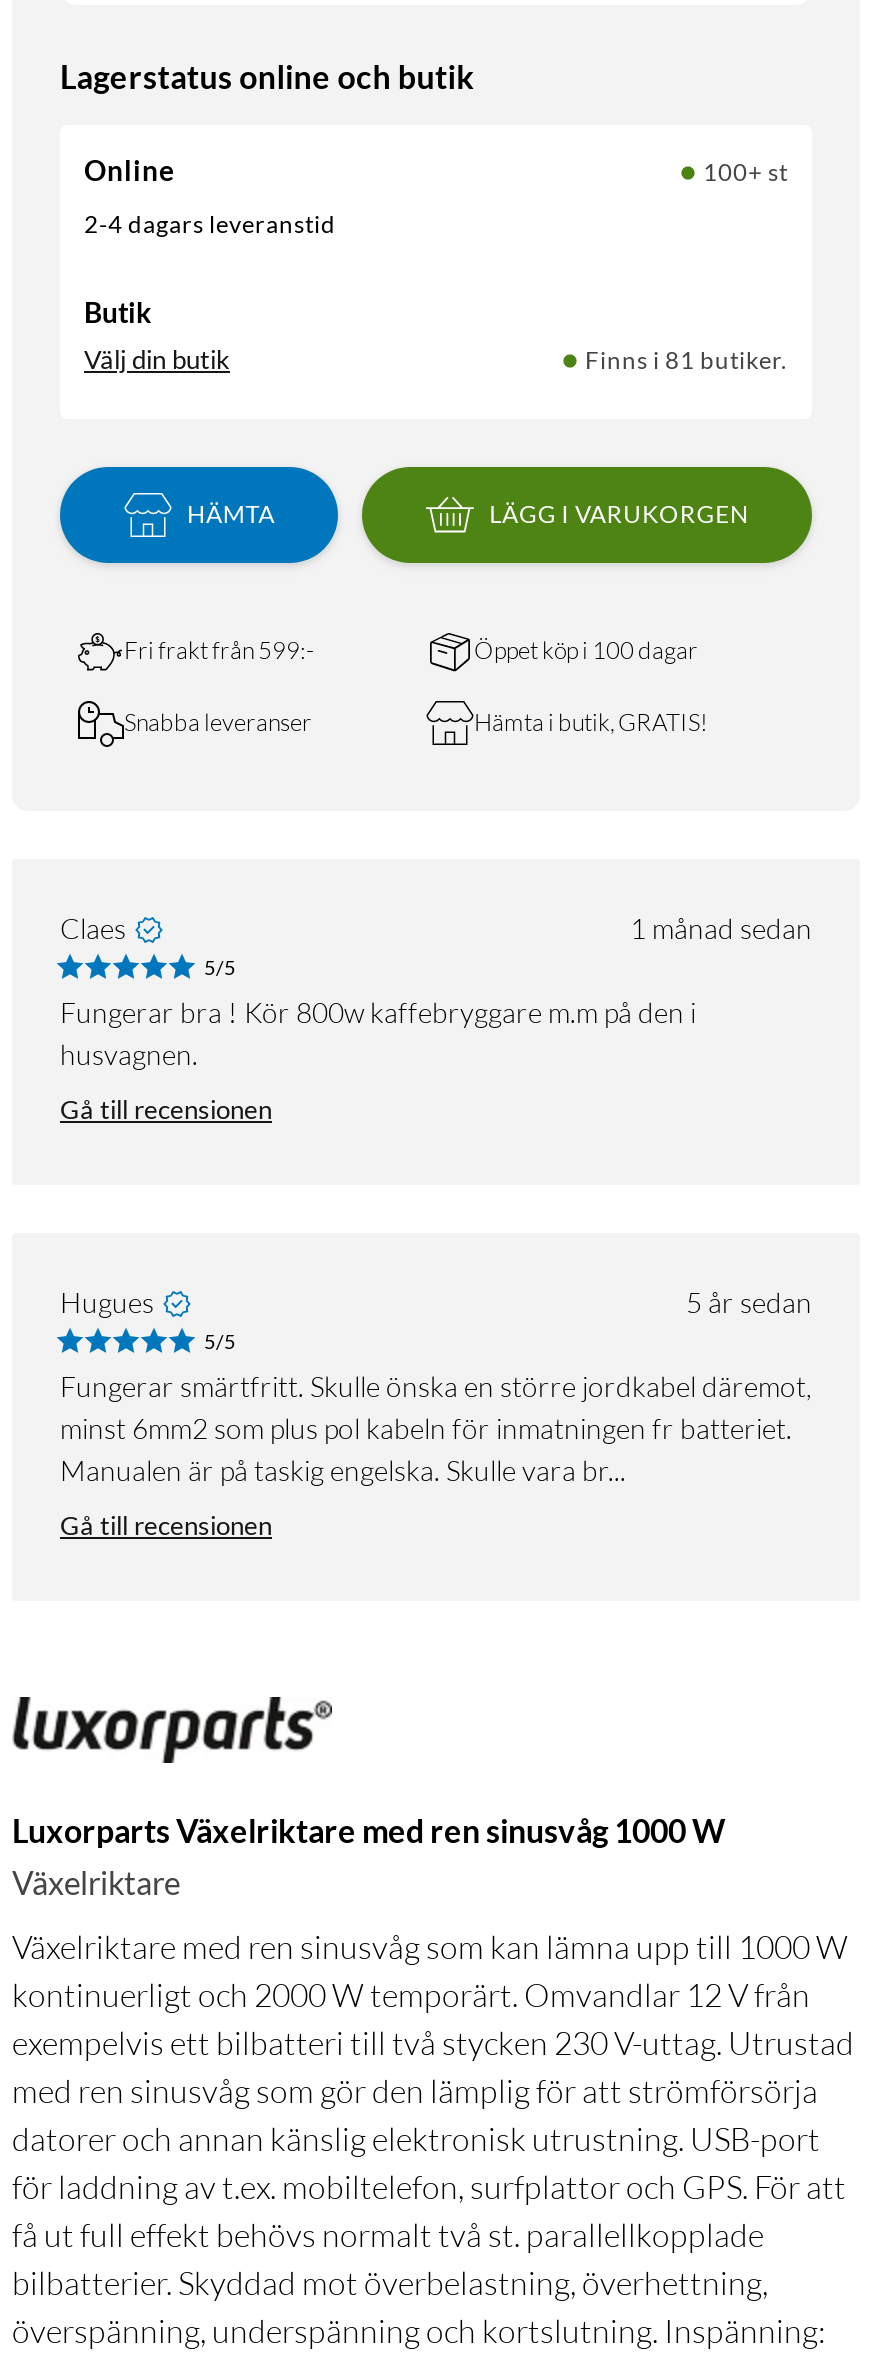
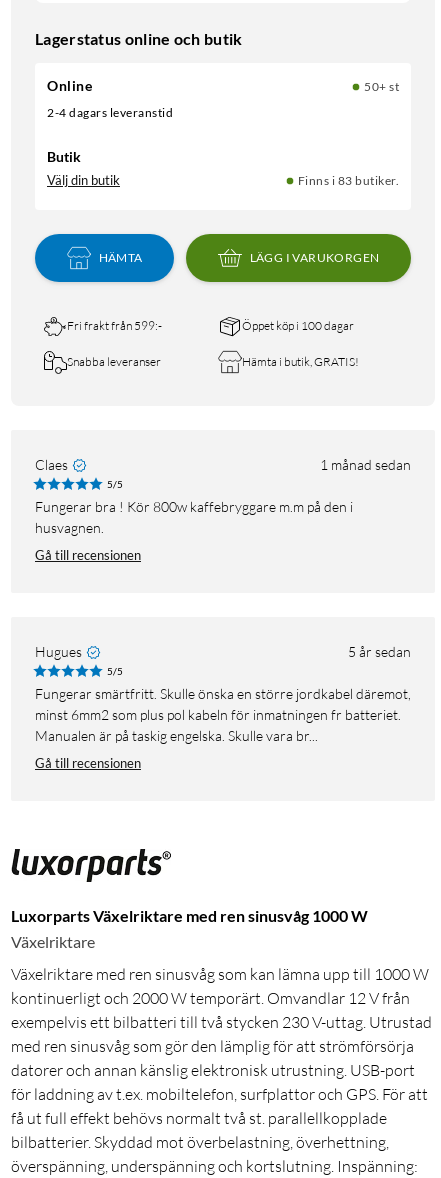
[703,157,788,187] 100+ st -> [364,78,399,93] 50+ st
[585,345,788,375] Finns i 81 butiker. -> [297,172,399,187] Finns i 83 butiker.

